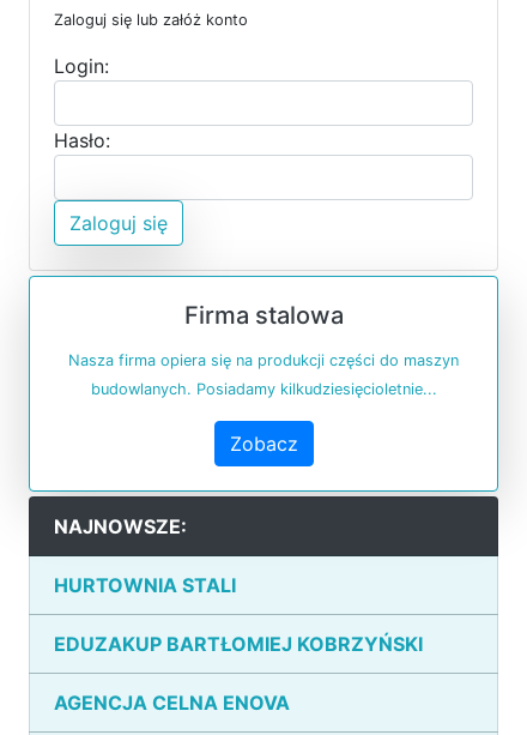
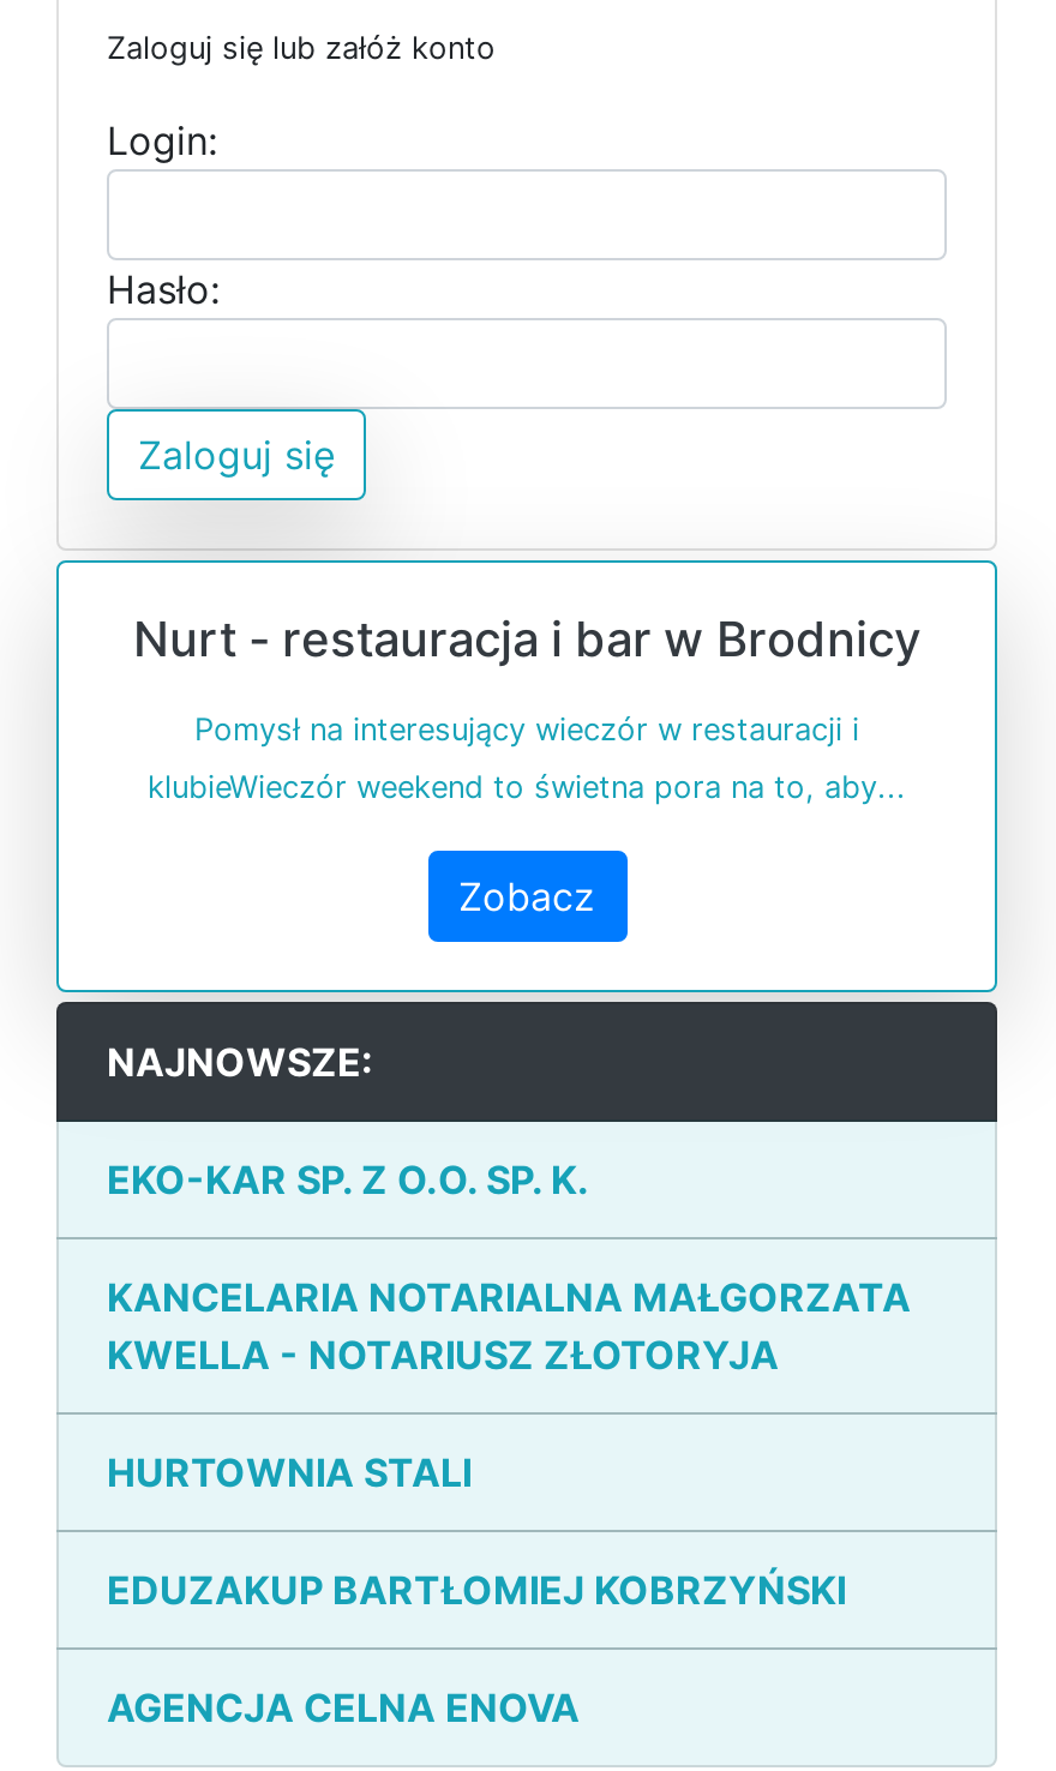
[184,301,343,330] Firma stalowa -> [133,611,920,669] Nurt - restauracja i bar w Brodnicy
[68,352,459,370] Nasza firma opiera się na produkcji części do maszyn -> [194,712,859,748] Pomysł na interesujący wieczór w restauracji i
[90,380,437,398] budowlanych. Posiadamy kilkudziesięcioletnie... -> [148,770,906,806] klubieWieczór weekend to świetna pora na to, aby...
none -> [107,1156,911,1379] EKO-KAR SP. Z O.O. SP. K. | KANCELARIA NOTARIALNA MAŁGORZATA | KWELLA - NOTARIUSZ ZŁOTORYJA

